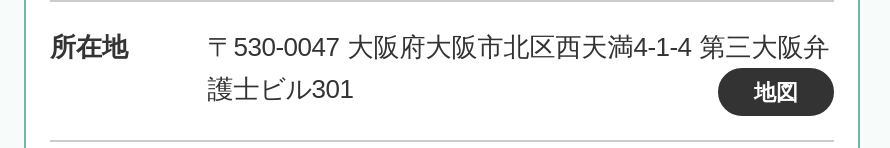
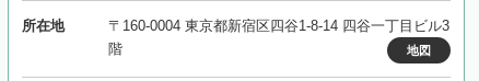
[207,32,829,104] 〒530-0047 大阪府大阪市北区西天満4-1-4 第三大阪弁 | 護士ビル301 -> [108,18,449,57] 〒160-0004 東京都新宿区四谷1-8-14 四谷一丁目ビル3 | 階

